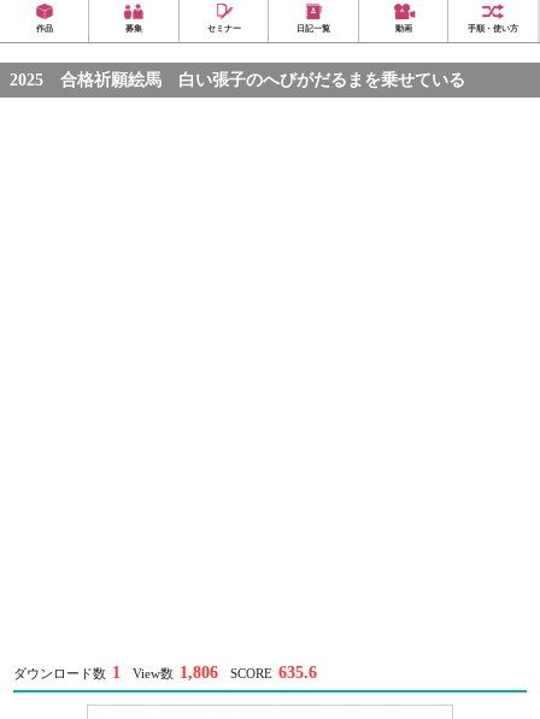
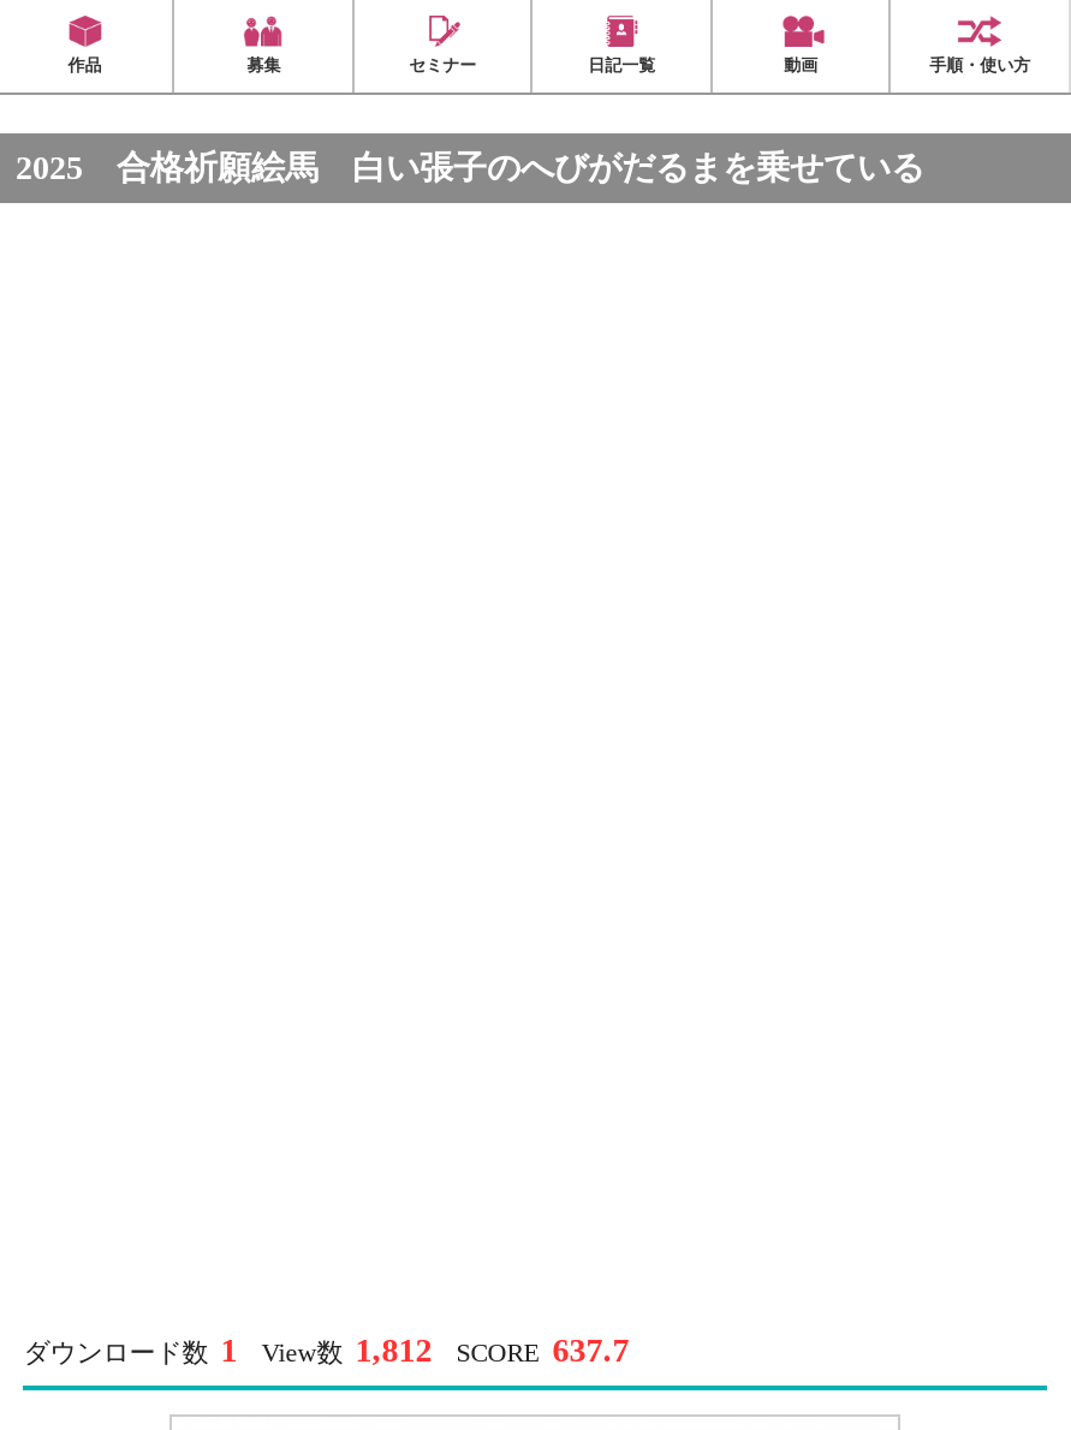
[133,664,218,682] View数 1,806 -> [261,1333,432,1369] View数 1,812
[230,664,317,682] SCORE 635.6 -> [456,1333,629,1369] SCORE 637.7

